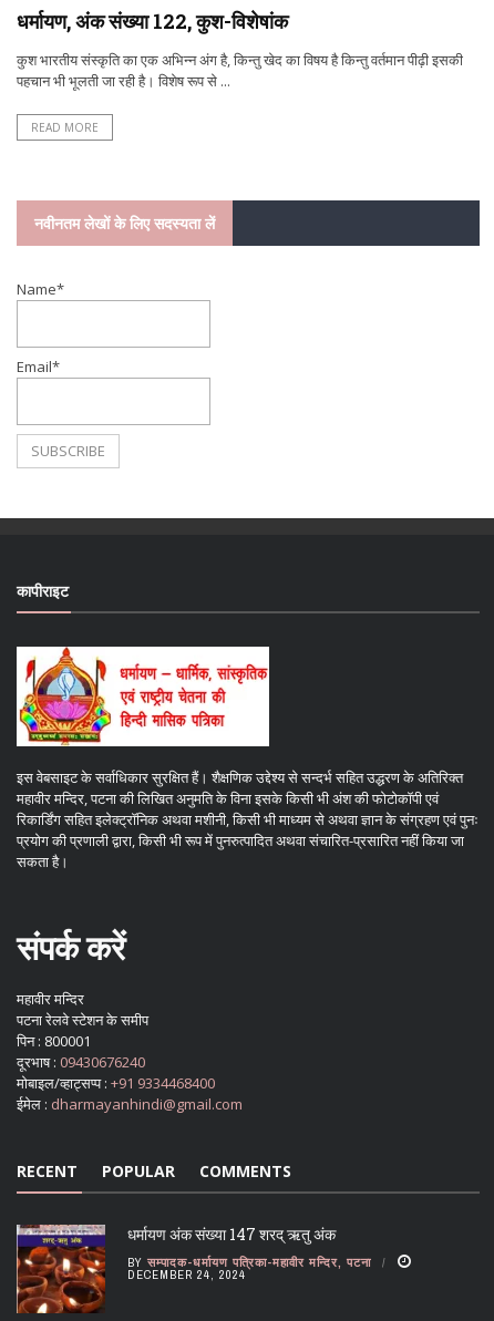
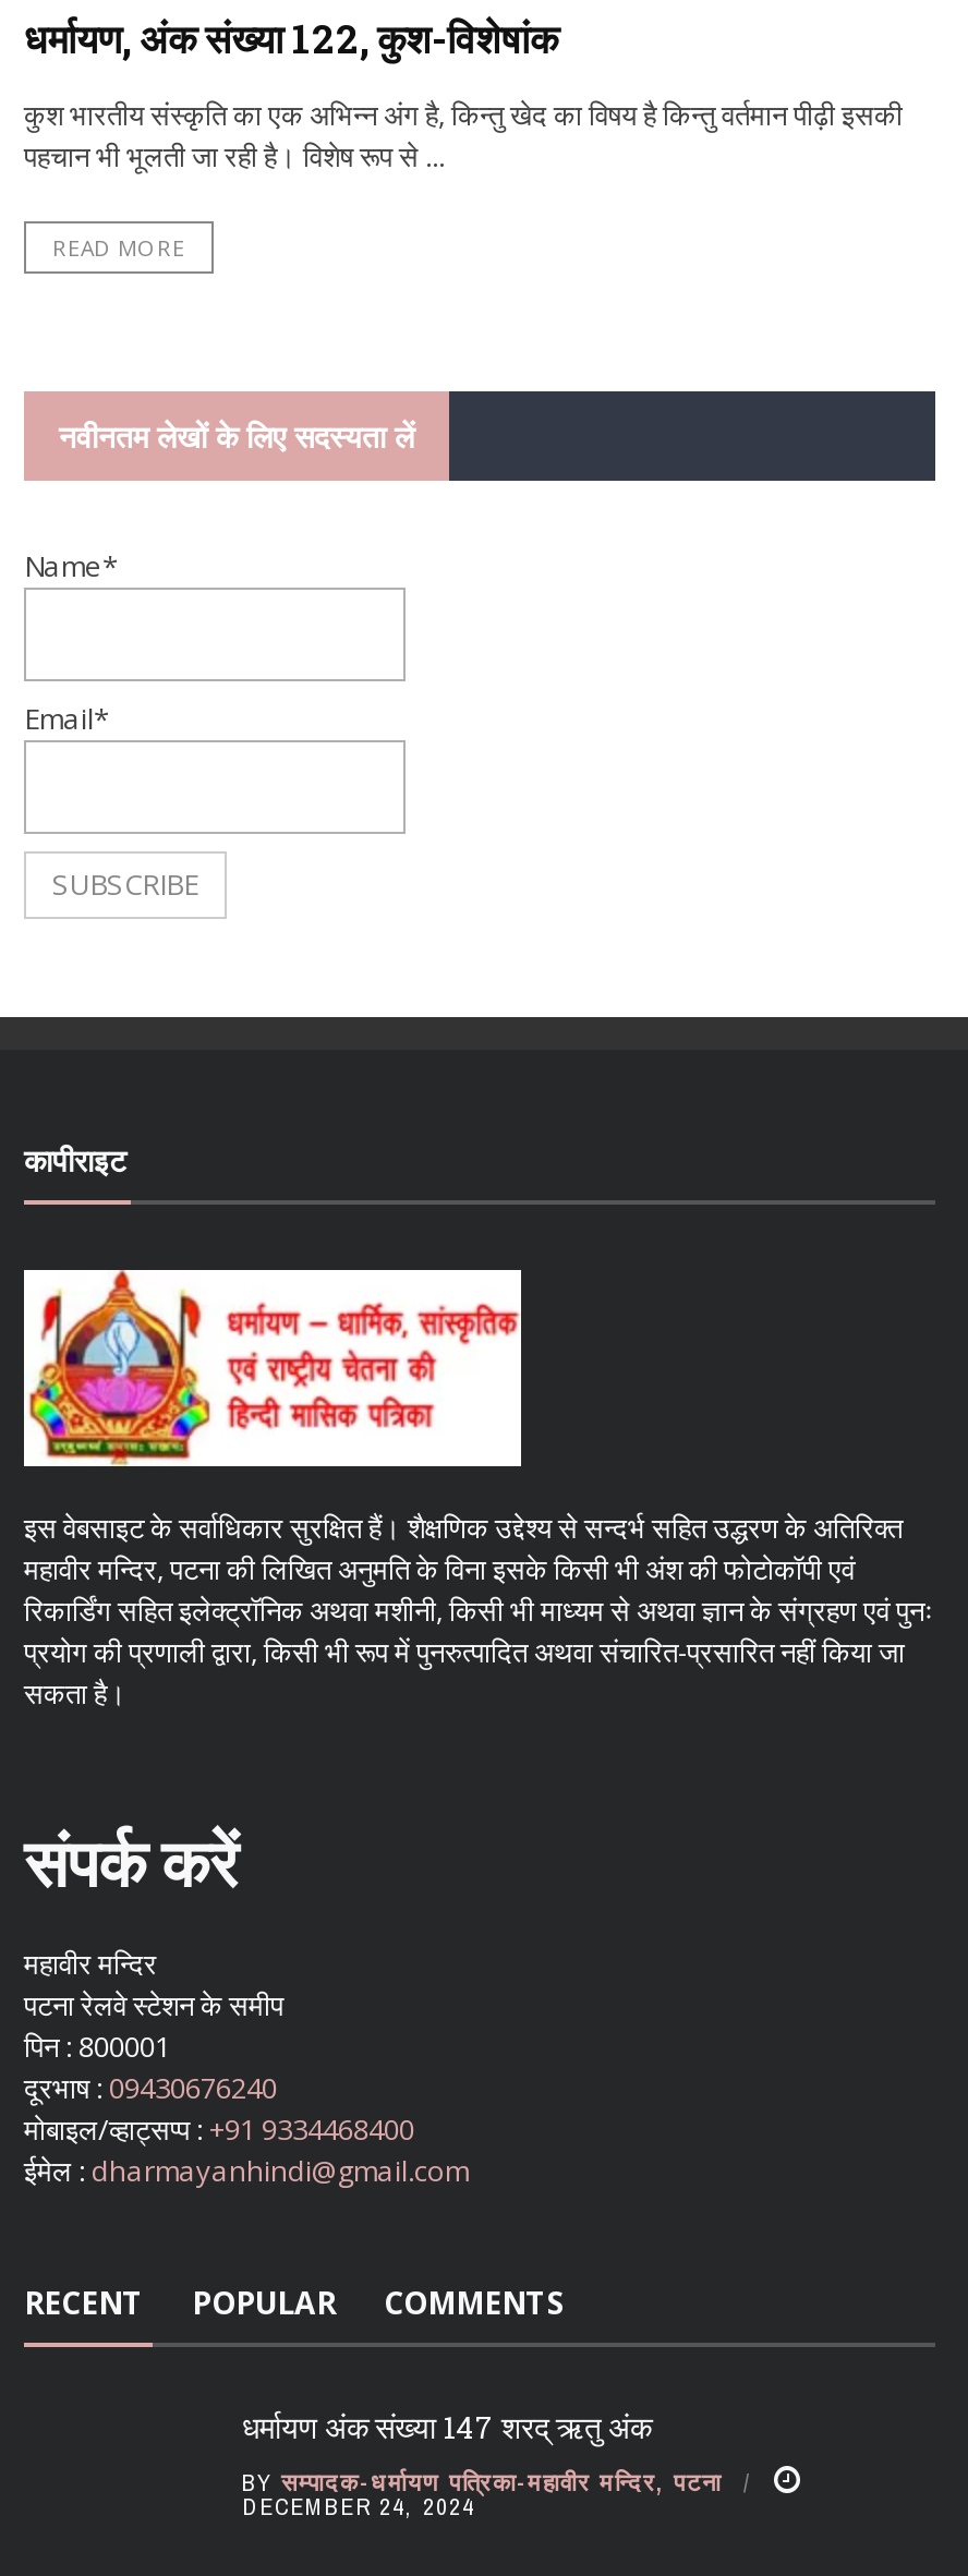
[16,1224,106,1314] [image] -> none

